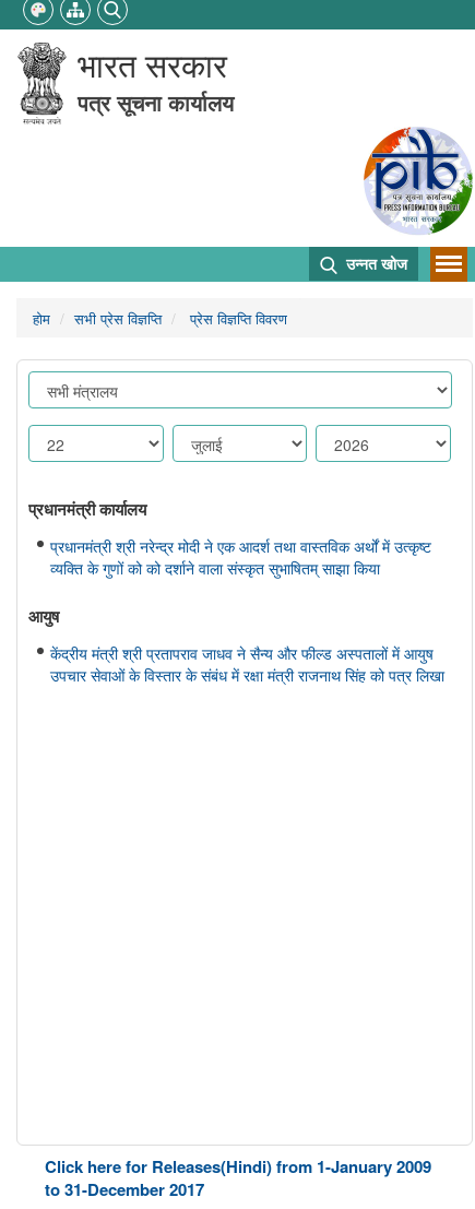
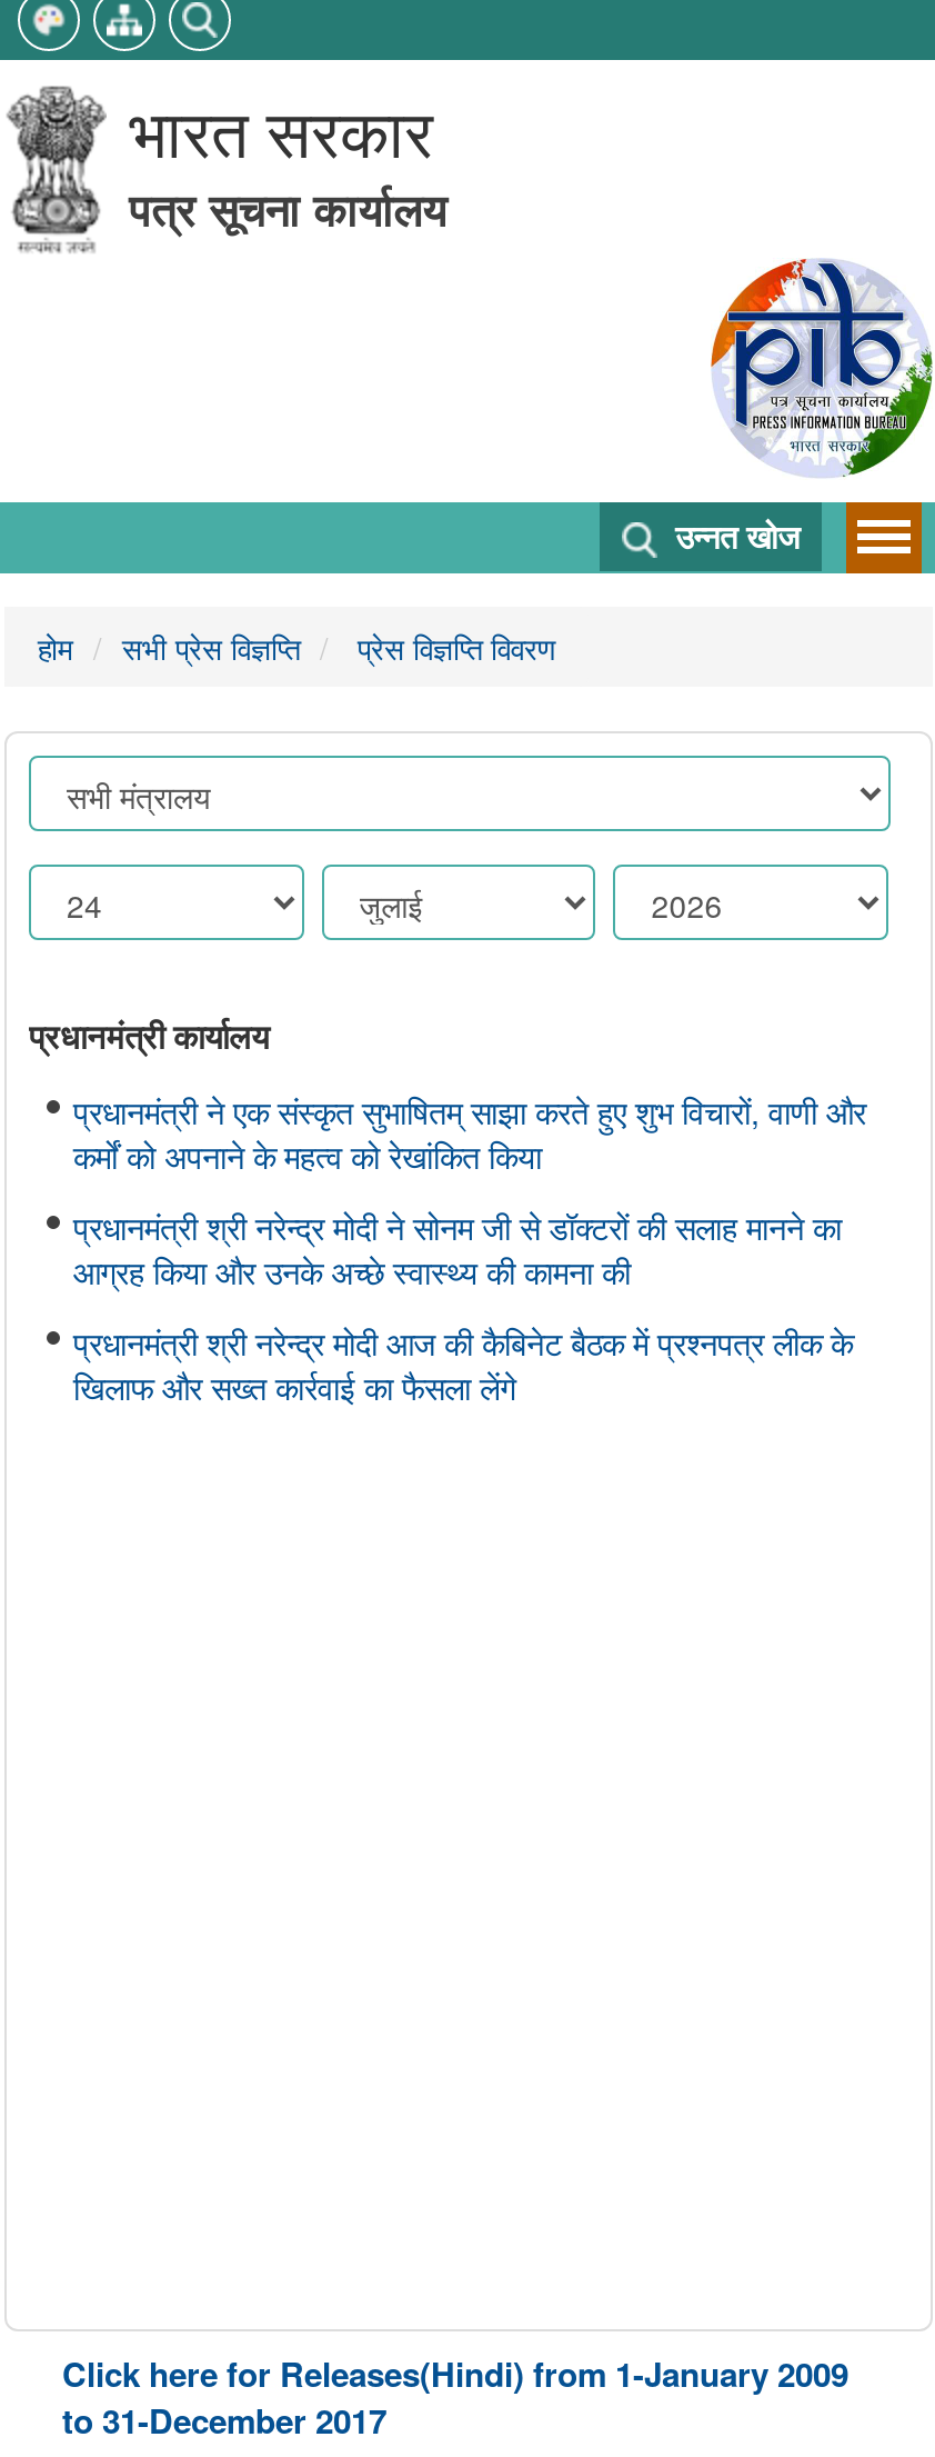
[50,534,431,579] प्रधानमंत्री श्री नरेन्द्र मोदी ने एक आदर्श तथा वास्तविक अर्थों में उत्कृष्ट | व्यक्ति के गुणों को को दर्शाने वाला संस्कृत सुभाषितम् साझा किया -> [73,1087,866,1178] प्रधानमंत्री ने एक संस्कृत सुभाषितम् साझा करते हुए शुभ विचारों, वाणी और | कर्मों को अपनाने के महत्व को रेखांकित किया
[28,604,59,628] आयुष -> [73,1202,842,1294] प्रधानमंत्री श्री नरेन्द्र मोदी ने सोनम जी से डॉक्टरों की सलाह मानने का | आग्रह किया और उनके अच्छे स्वास्थ्य की कामना की
[50,641,444,686] केंद्रीय मंत्री श्री प्रतापराव जाधव ने सैन्य और फील्ड अस्पतालों में आयुष | उपचार सेवाओं के विस्तार के संबंध में रक्षा मंत्री राजनाथ सिंह को पत्र लिखा -> [73,1318,853,1409] प्रधानमंत्री श्री नरेन्द्र मोदी आज की कैबिनेट बैठक में प्रश्नपत्र लीक के | खिलाफ और सख्त कार्रवाई का फैसला लेंगे

